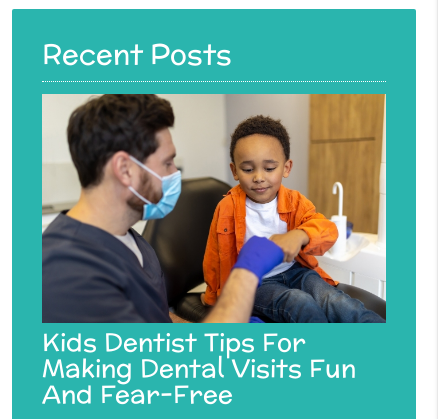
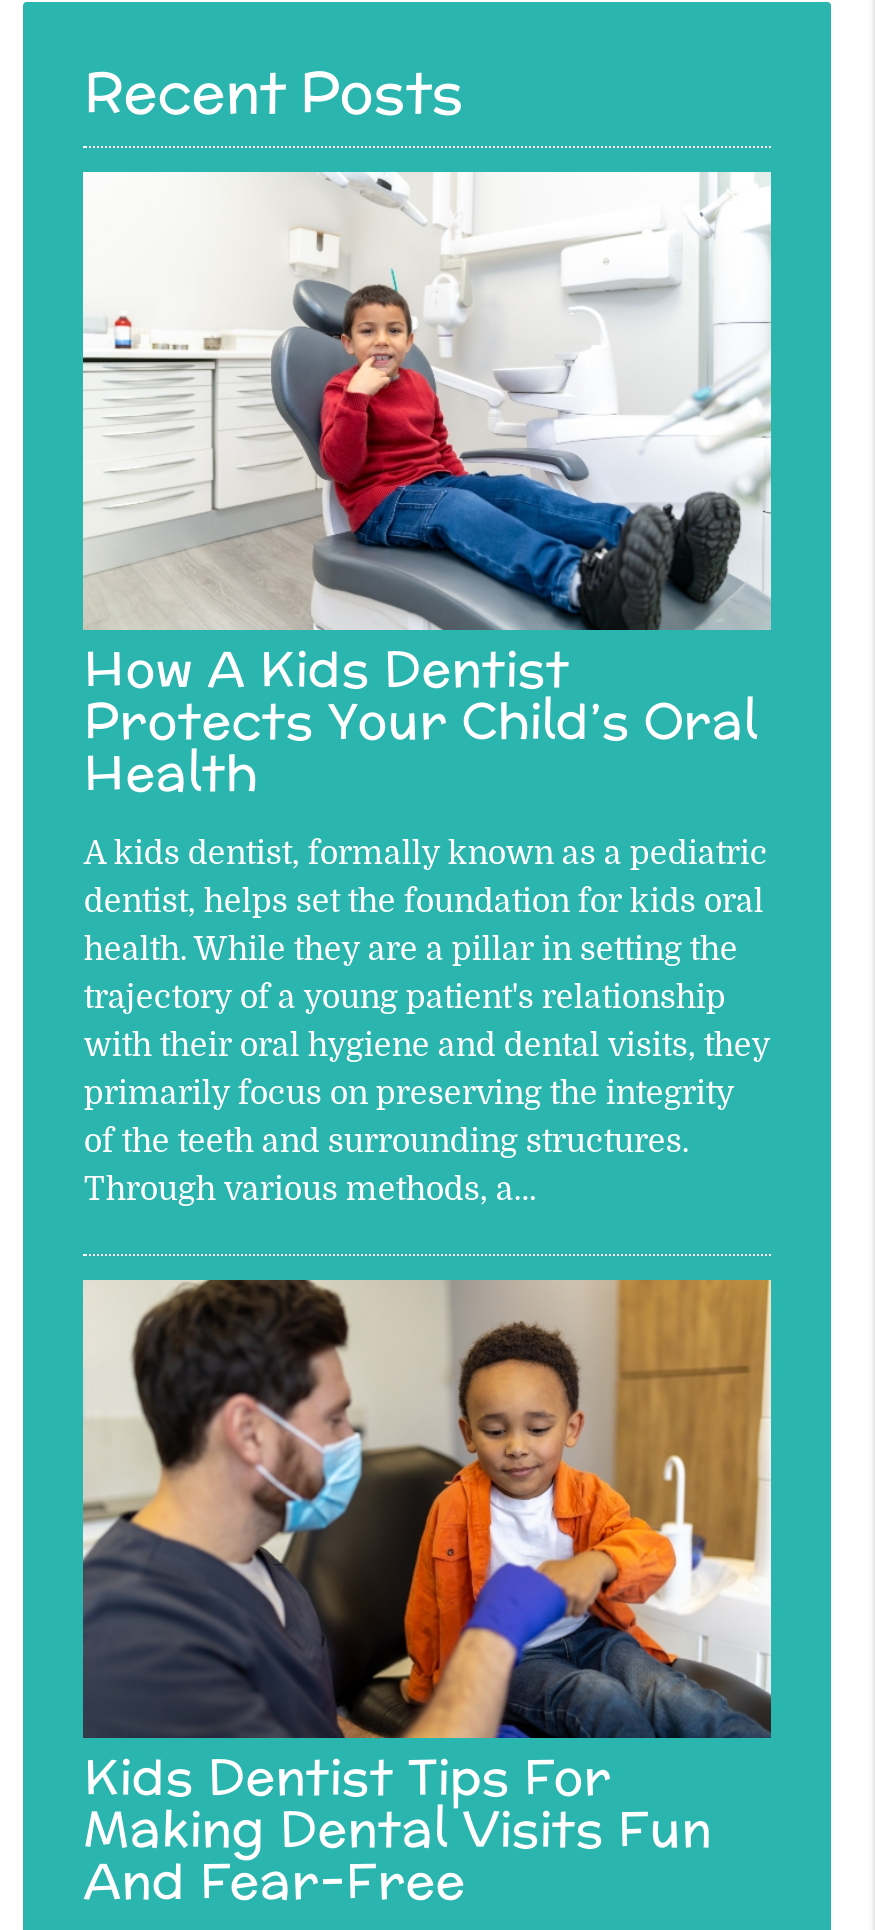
none -> [81,170,773,1208] [image] | How A Kids Dentist | Protects Your Child’s Oral | Health | A kids dentist, formally known as a pediatric | dentist, helps set the foundation for kids oral | health. While they are a pillar in setting the | trajectory of a young patient's relationship | with their oral hygiene and dental visits, they | primarily focus on preserving the integrity | of the teeth and surrounding structures. | Through various methods, a…

